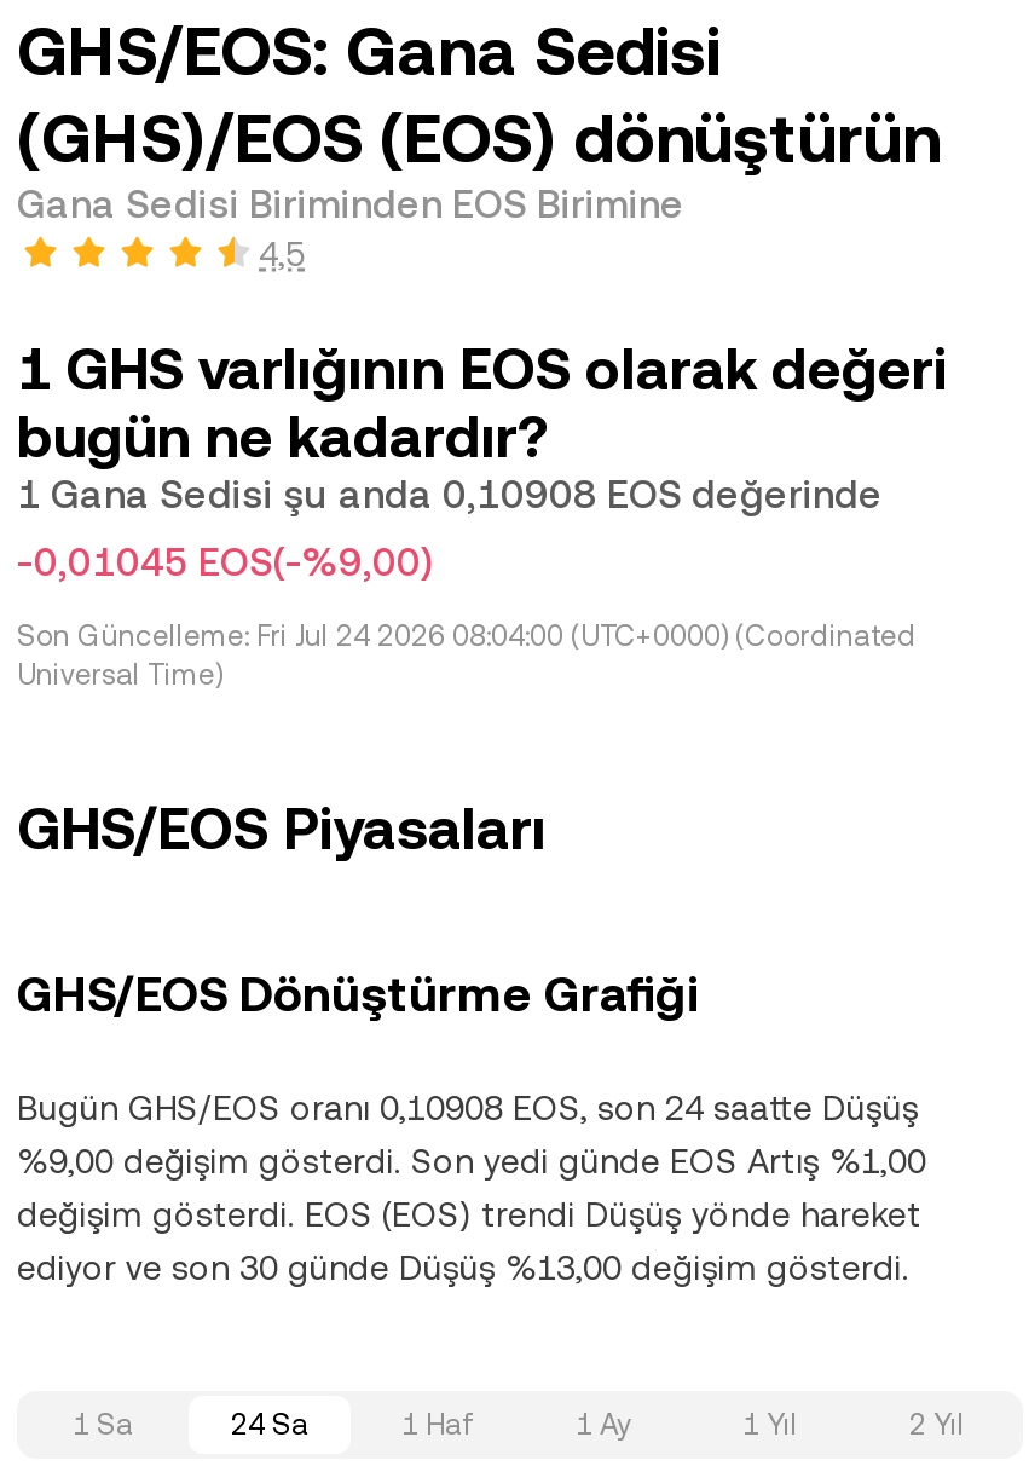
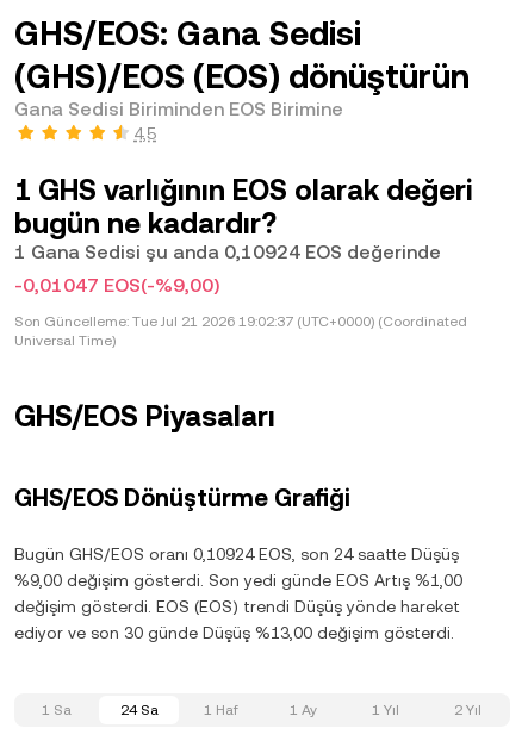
[17,472,883,518] 1 Gana Sedisi şu anda 0,10908 EOS değerinde -> [14,241,441,263] 1 Gana Sedisi şu anda 0,10924 EOS değerinde
[17,539,433,585] -0,01045 EOS(-%9,00) -> [14,274,219,297] -0,01047 EOS(-%9,00)
[17,619,917,653] Son Güncelleme: Fri Jul 24 2026 08:04:00 (UTC+0000) (Coordinated -> [14,313,467,330] Son Güncelleme: Tue Jul 21 2026 19:02:37 (UTC+0000) (Coordinated
[17,1089,919,1127] Bugün GHS/EOS oranı 0,10908 EOS, son 24 saatte Düşüş -> [14,544,459,563] Bugün GHS/EOS oranı 0,10924 EOS, son 24 saatte Düşüş

